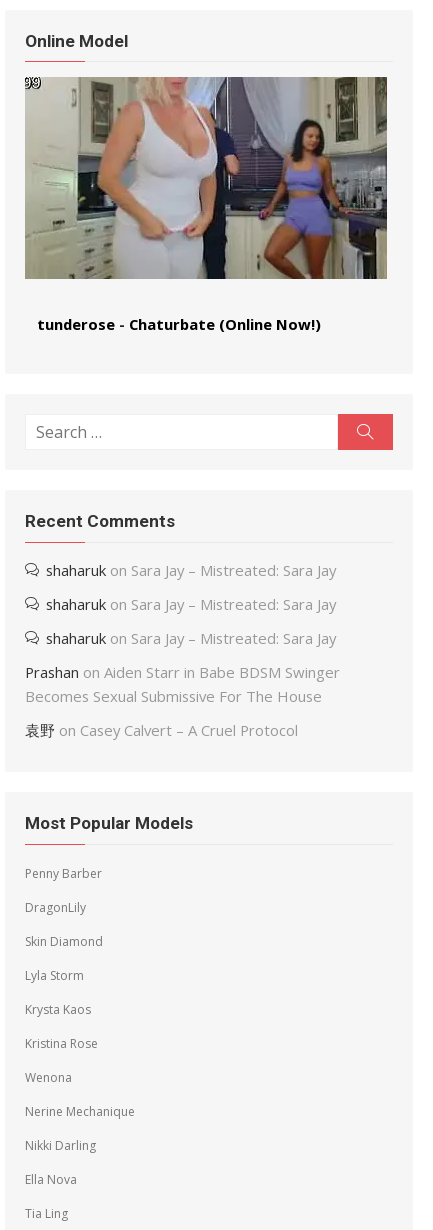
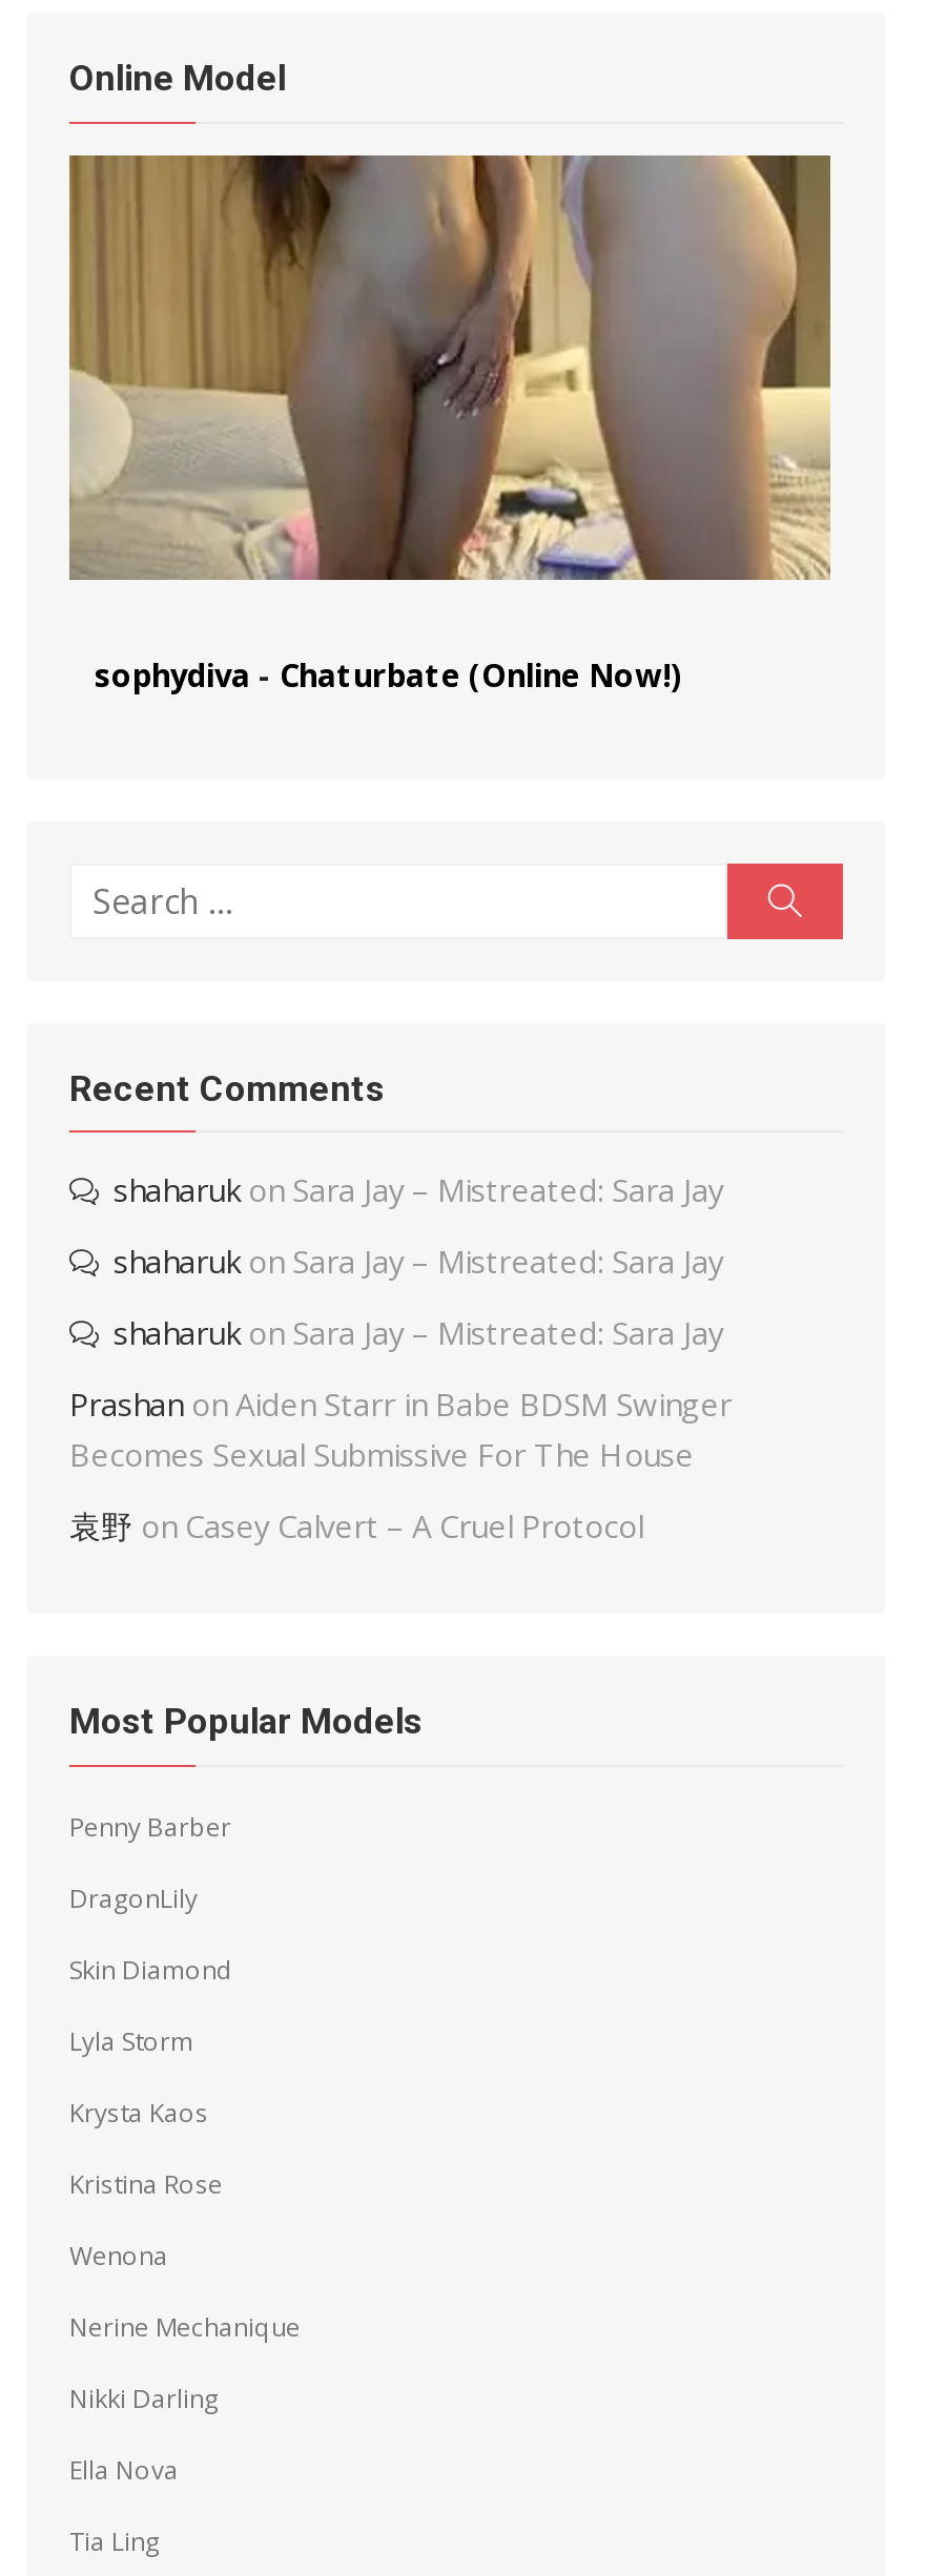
[25,76,388,334] [image] | tunderose - Chaturbate (Online Now!) -> [69,154,832,695] [image] | sophydiva - Chaturbate (Online Now!)

